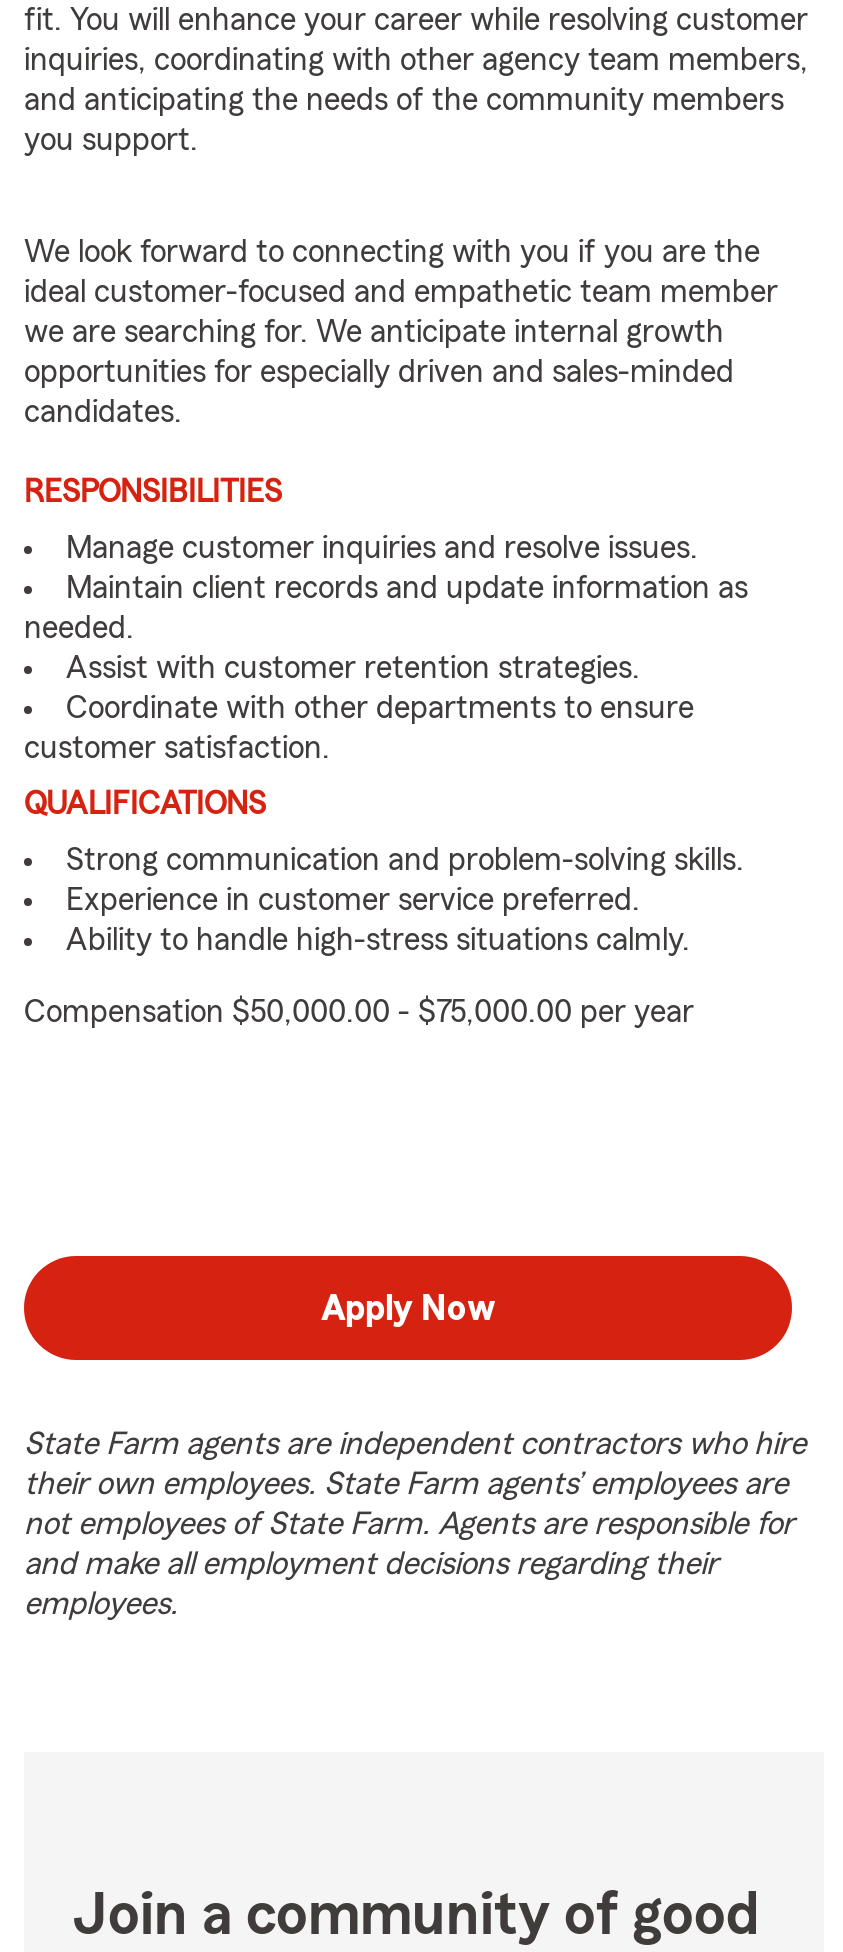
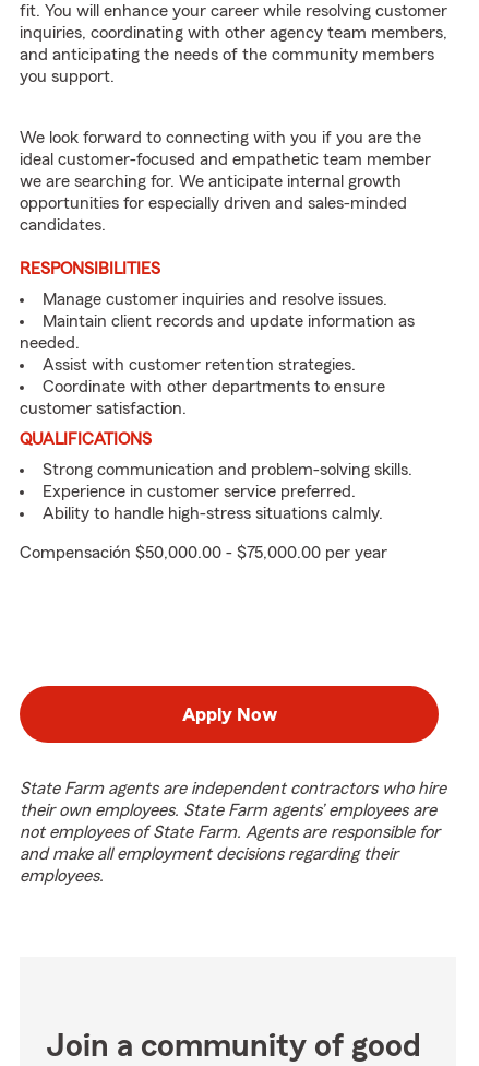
[24,996,694,1028] Compensation $50,000.00 - $75,000.00 per year -> [20,544,387,561] Compensación $50,000.00 - $75,000.00 per year

